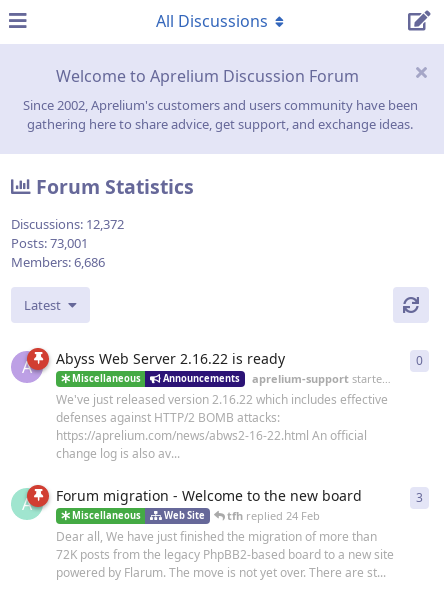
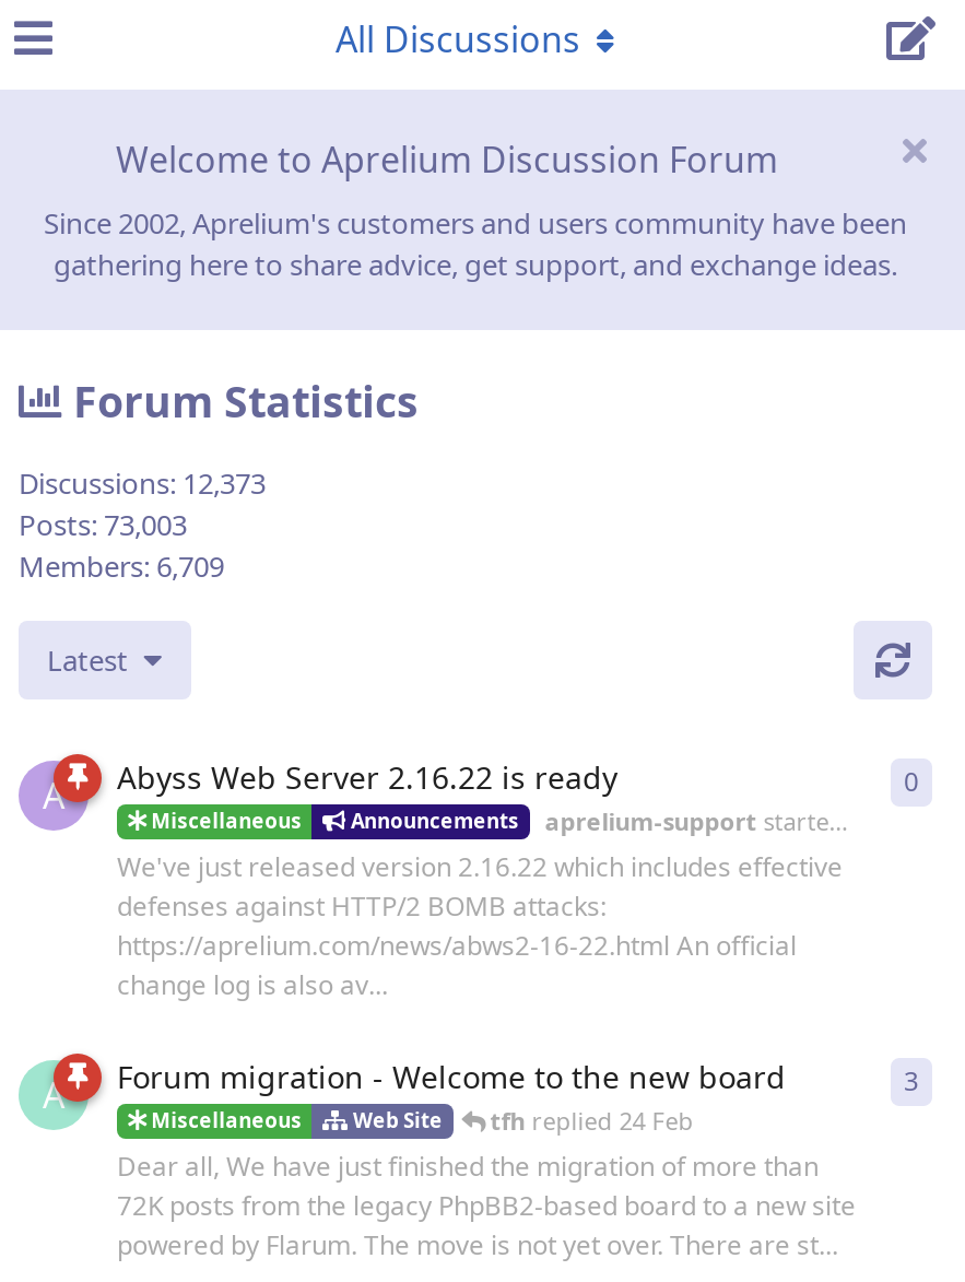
[11,215,124,233] Discussions: 12,372 -> [19,464,266,503] Discussions: 12,373
[11,234,88,252] Posts: 73,001 -> [19,505,187,545] Posts: 73,003
[11,253,105,271] Members: 6,686 -> [19,547,224,586] Members: 6,709

